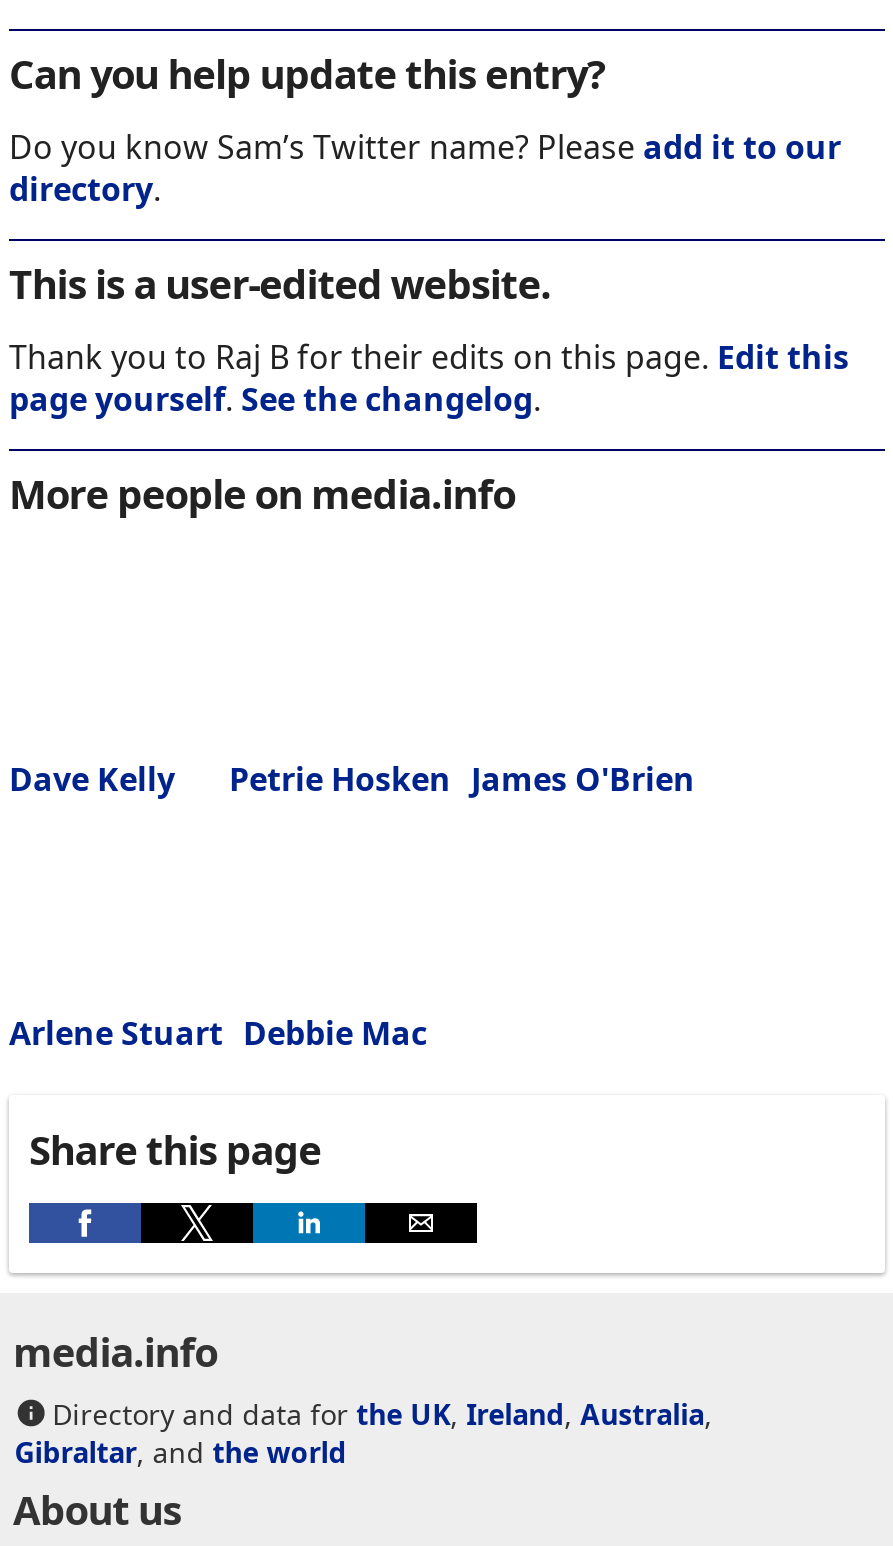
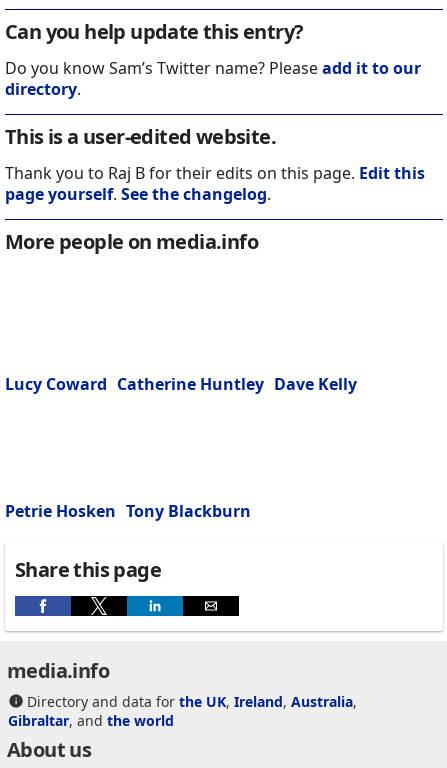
[9,758,695,802] Dave Kelly | Petrie Hosken James O'Brien -> [5,373,357,395] Lucy Coward Catherine Huntley Dave Kelly
[9,1012,427,1056] Arlene Stuart Debbie Mac -> [5,500,251,522] Petrie Hosken Tony Blackburn

